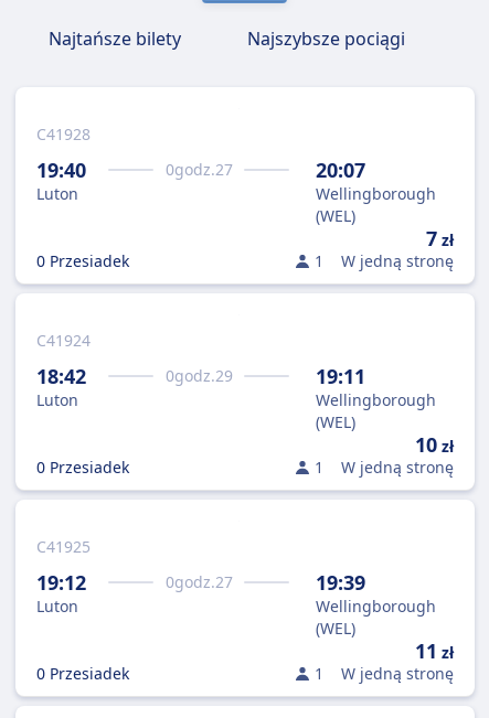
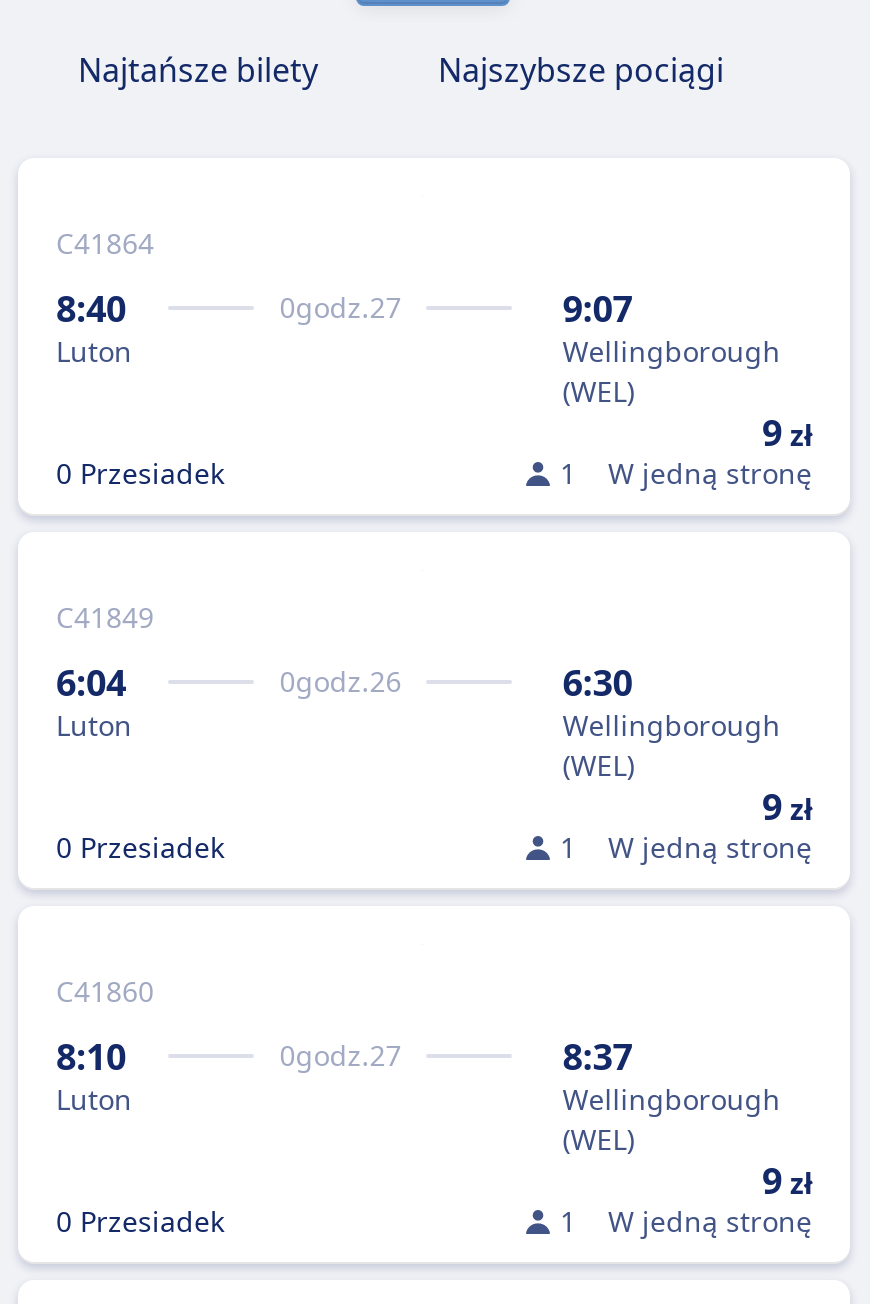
[36,124,91,144] C41928 -> [56,224,154,262] C41864
[36,157,86,183] 19:40 -> [56,284,126,332] 8:40
[316,157,366,183] 20:07 -> [563,284,633,332] 9:07
[426,225,454,251] 7 zł -> [762,408,812,456] 9 zł
[36,330,91,351] C41924 -> [56,598,154,636] C41849
[36,363,233,389] 18:42 | 0godz.29 -> [56,658,401,706] 6:04 | 0godz.26
[316,363,366,389] 19:11 -> [563,658,633,706] 6:30
[415,431,454,458] 10 zł -> [762,782,812,830] 9 zł
[36,536,91,557] C41925 -> [56,972,154,1010] C41860
[36,569,86,596] 19:12 -> [56,1032,126,1080] 8:10
[316,569,366,596] 19:39 -> [563,1032,633,1080] 8:37
[415,637,454,664] 11 zł -> [762,1156,812,1204] 9 zł

